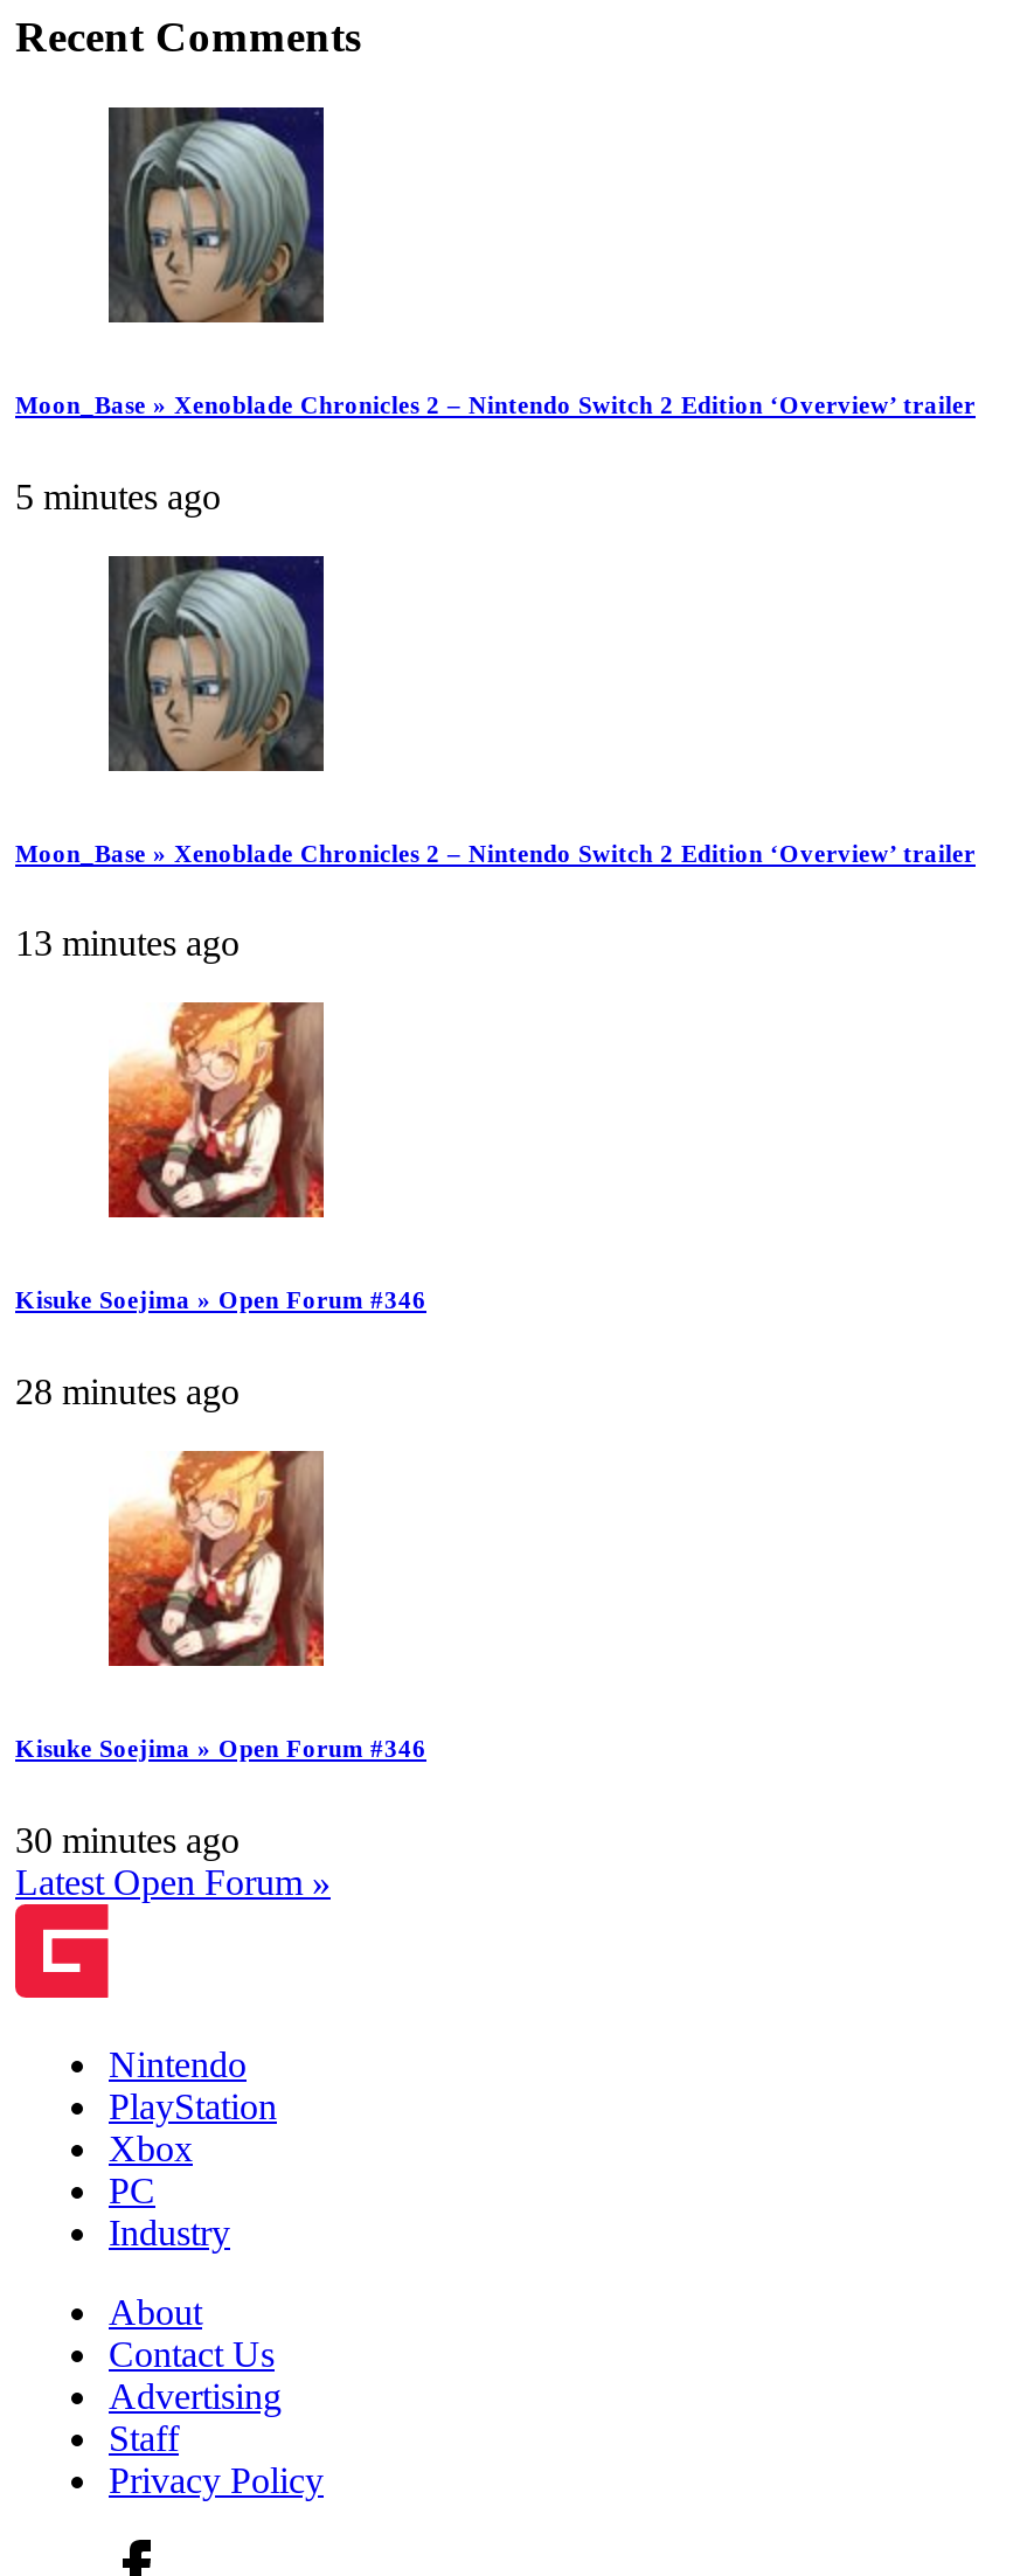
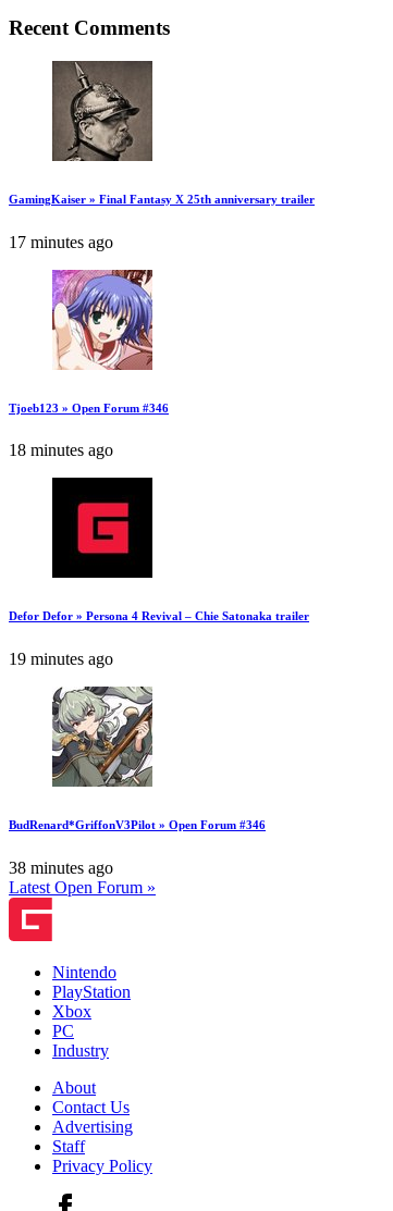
[15,107,976,417] [image] | Moon_Base » Xenoblade Chronicles 2 – Nintendo Switch 2 Edition ‘Overview’ trailer -> [9,61,315,205] [image] | GamingKaiser » Final Fantasy X 25th anniversary trailer
[15,475,221,515] 5 minutes ago -> [9,232,113,251] 17 minutes ago
[15,554,976,866] [image] | Moon_Base » Xenoblade Chronicles 2 – Nintendo Switch 2 Edition ‘Overview’ trailer -> [9,269,169,414] [image] | Tjoeb123 » Open Forum #346
[15,924,240,964] 13 minutes ago -> [9,441,113,460] 18 minutes ago
[15,1000,426,1314] [image] | Kisuke Soejima » Open Forum #346 -> [9,477,309,623] [image] | Defor Defor » Persona 4 Revival – Chie Satonaka trailer
[15,1372,240,1412] 28 minutes ago -> [9,650,113,668] 19 minutes ago
[15,1449,426,1763] [image] | Kisuke Soejima » Open Forum #346 -> [9,685,266,832] [image] | BudRenard*GriffonV3Pilot » Open Forum #346
[15,1821,240,1861] 30 minutes ago -> [9,859,113,877] 38 minutes ago

